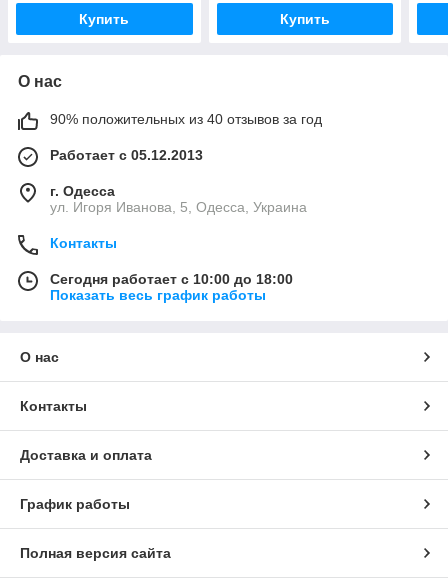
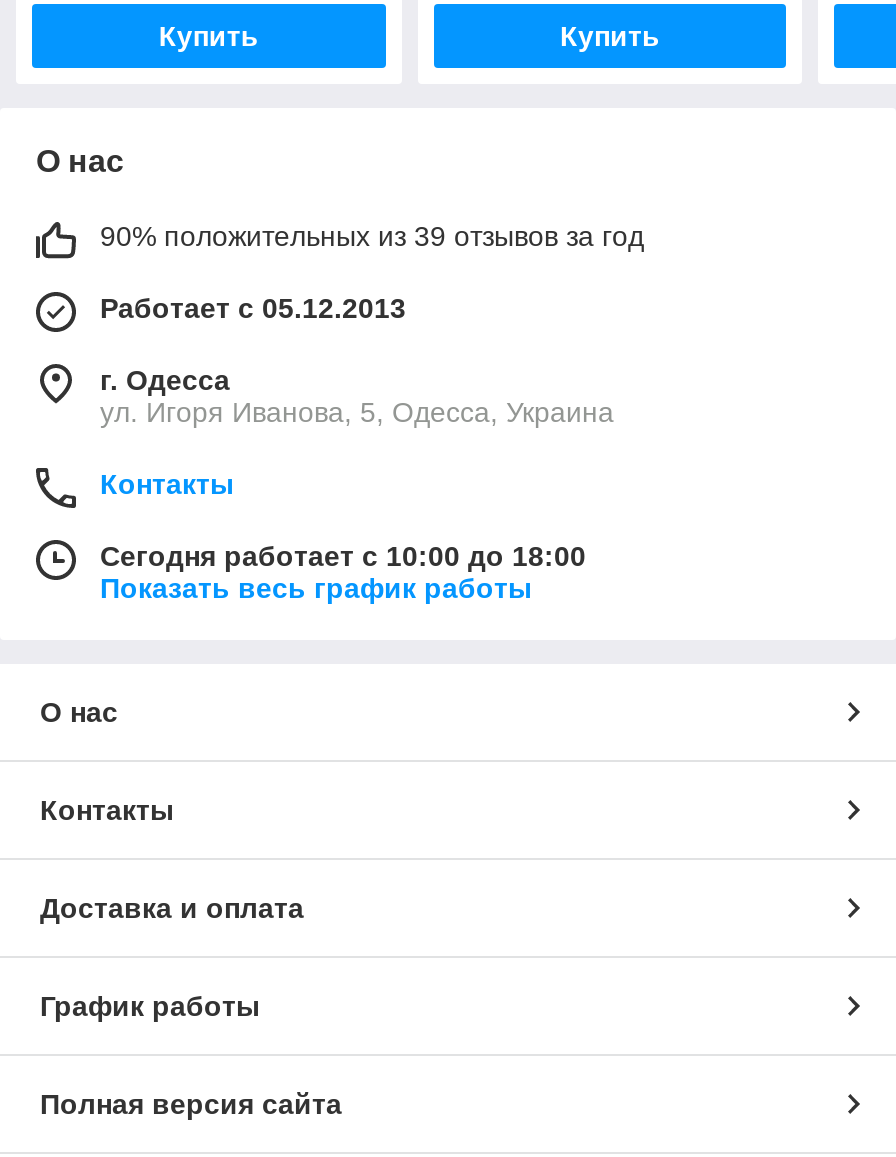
[50,111,322,127] 90% положительных из 40 отзывов за год -> [100,220,644,252] 90% положительных из 39 отзывов за год

